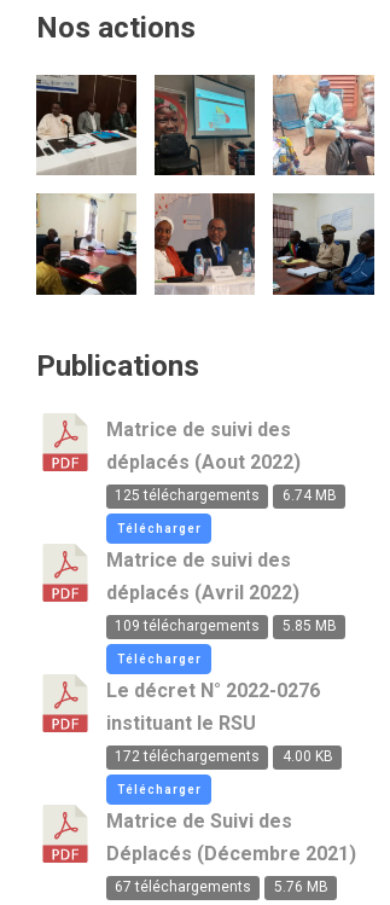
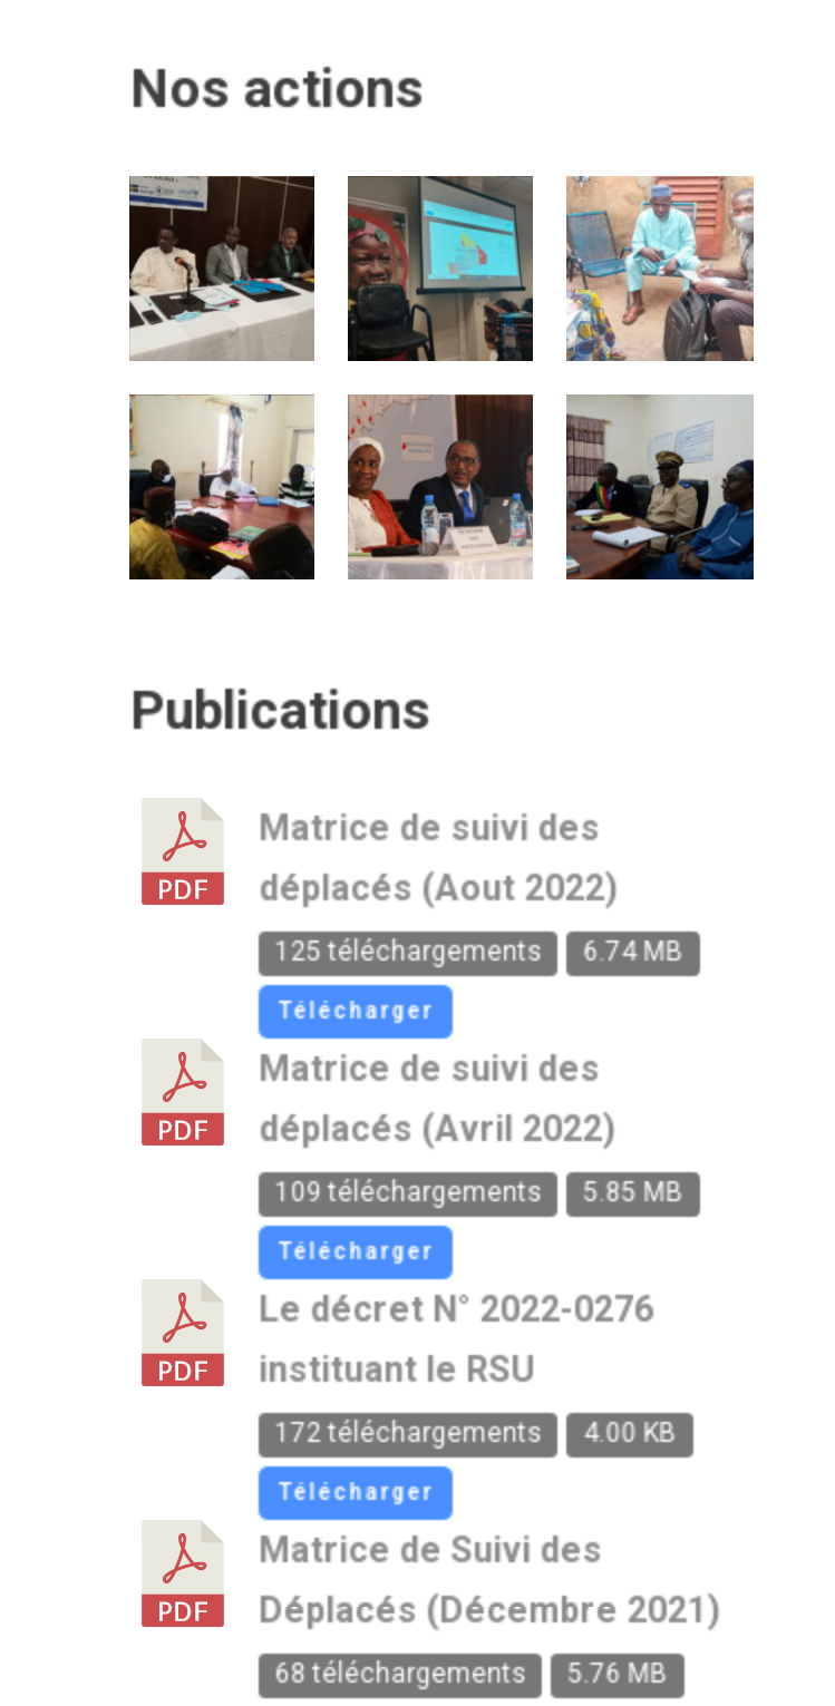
[115,879,251,896] 67 téléchargements -> [275,1658,527,1690] 68 téléchargements

